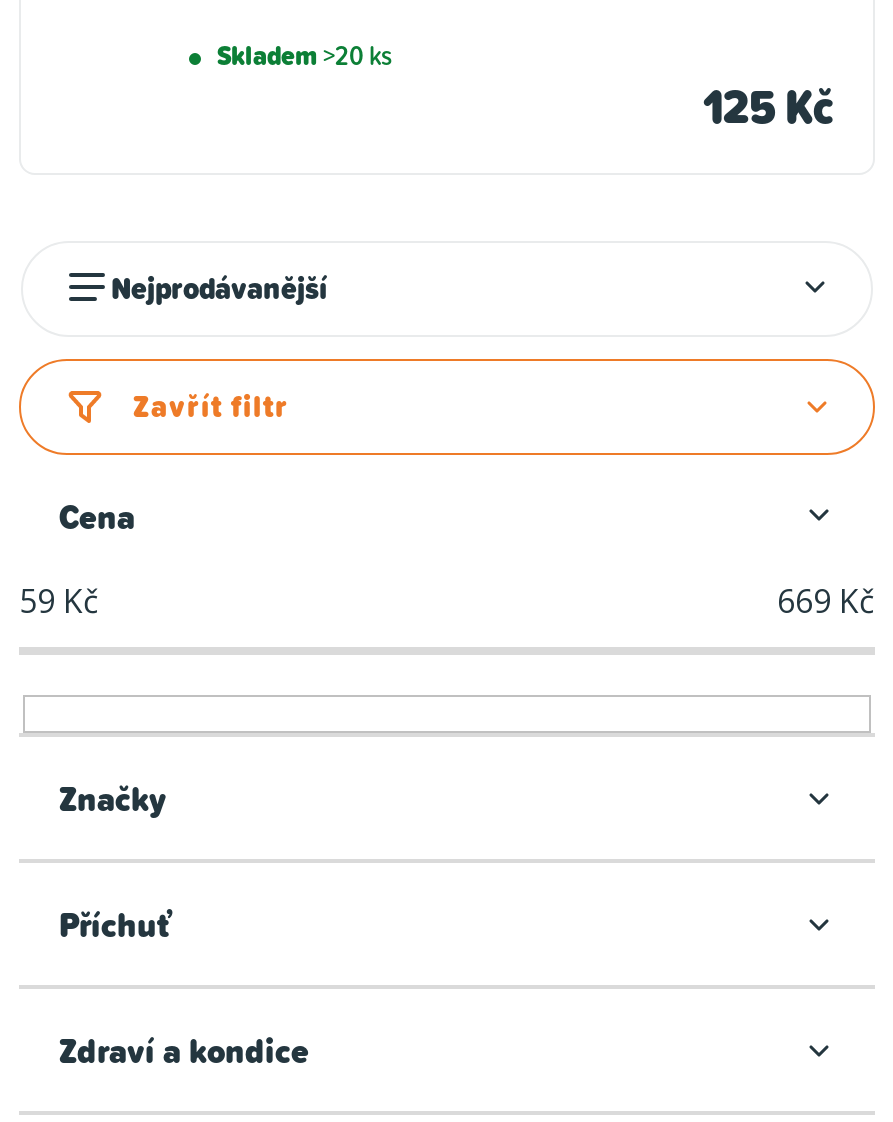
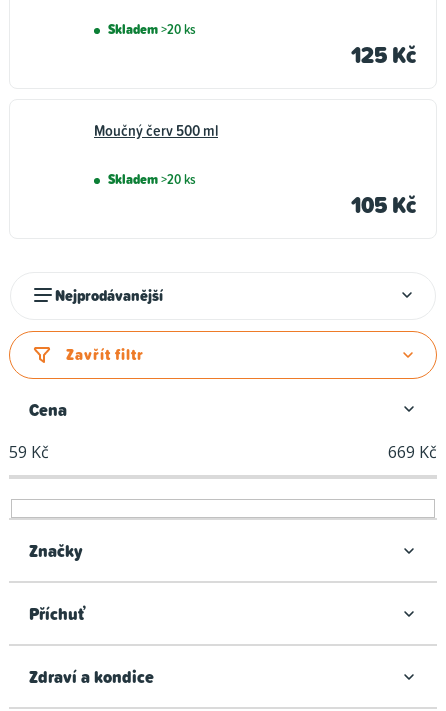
none -> [94,119,416,222] Moučný červ 500 ml | Skladem >20 ks | 105 Kč

